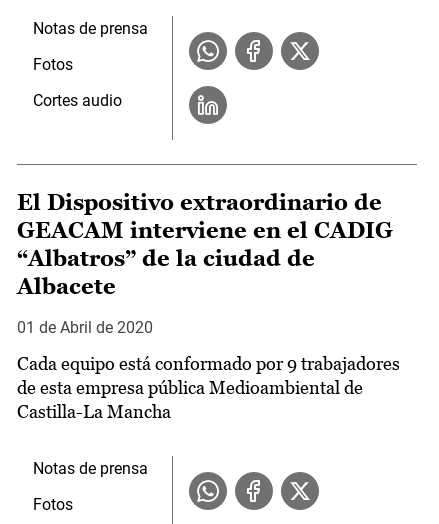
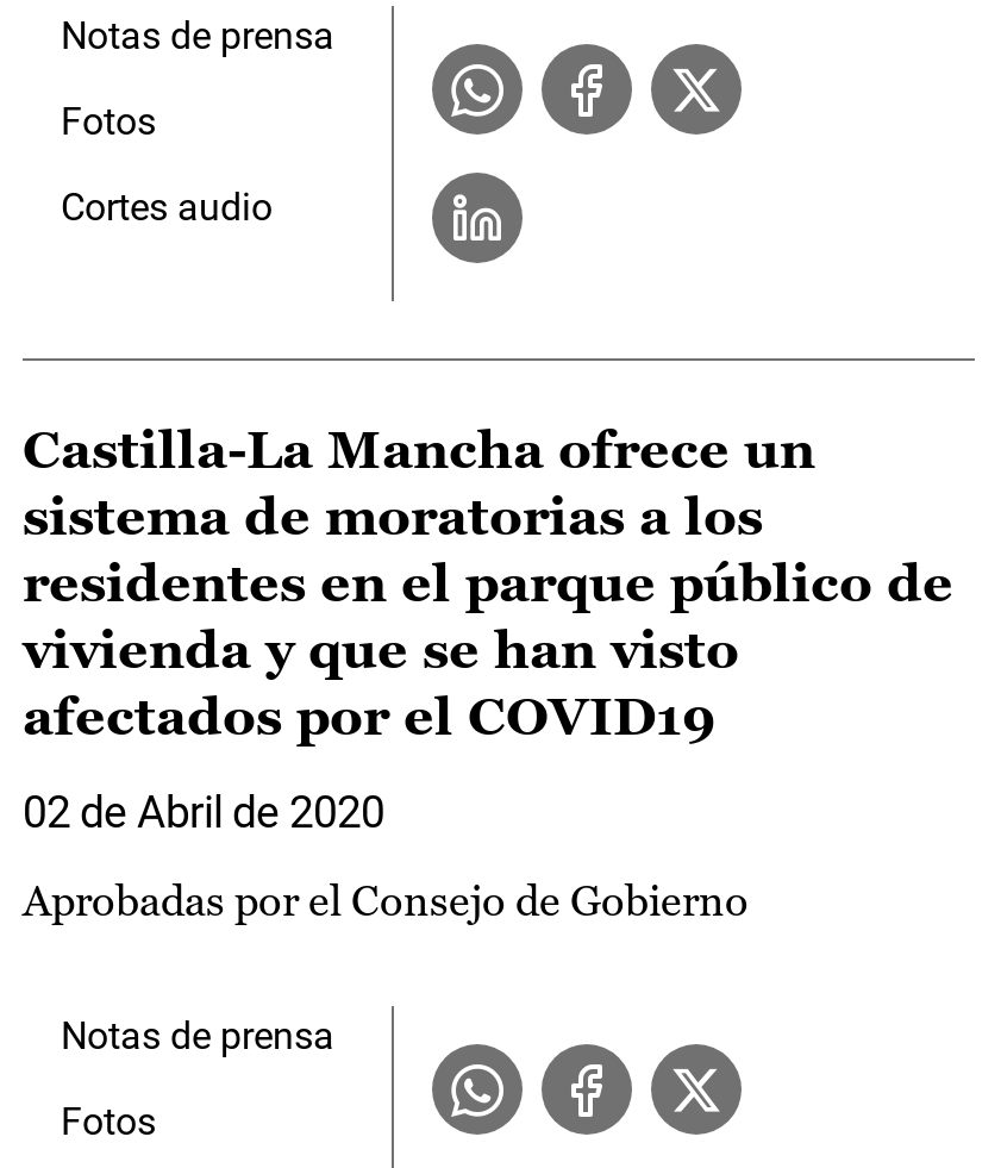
[17,190,393,299] El Dispositivo extraordinario de | GEACAM interviene en el CADIG | “Albatros” de la ciudad de | Albacete -> [23,421,953,747] Castilla-La Mancha ofrece un | sistema de moratorias a los | residentes en el parque público de | vivienda y que se han visto | afectados por el COVID19
[17,318,153,337] 01 de Abril de 2020 -> [23,787,384,837] 02 de Abril de 2020
[17,353,400,422] Cada equipo está conformado por 9 trabajadores | de esta empresa pública Medioambiental de | Castilla-La Mancha -> [23,875,749,925] Aprobadas por el Consejo de Gobierno

